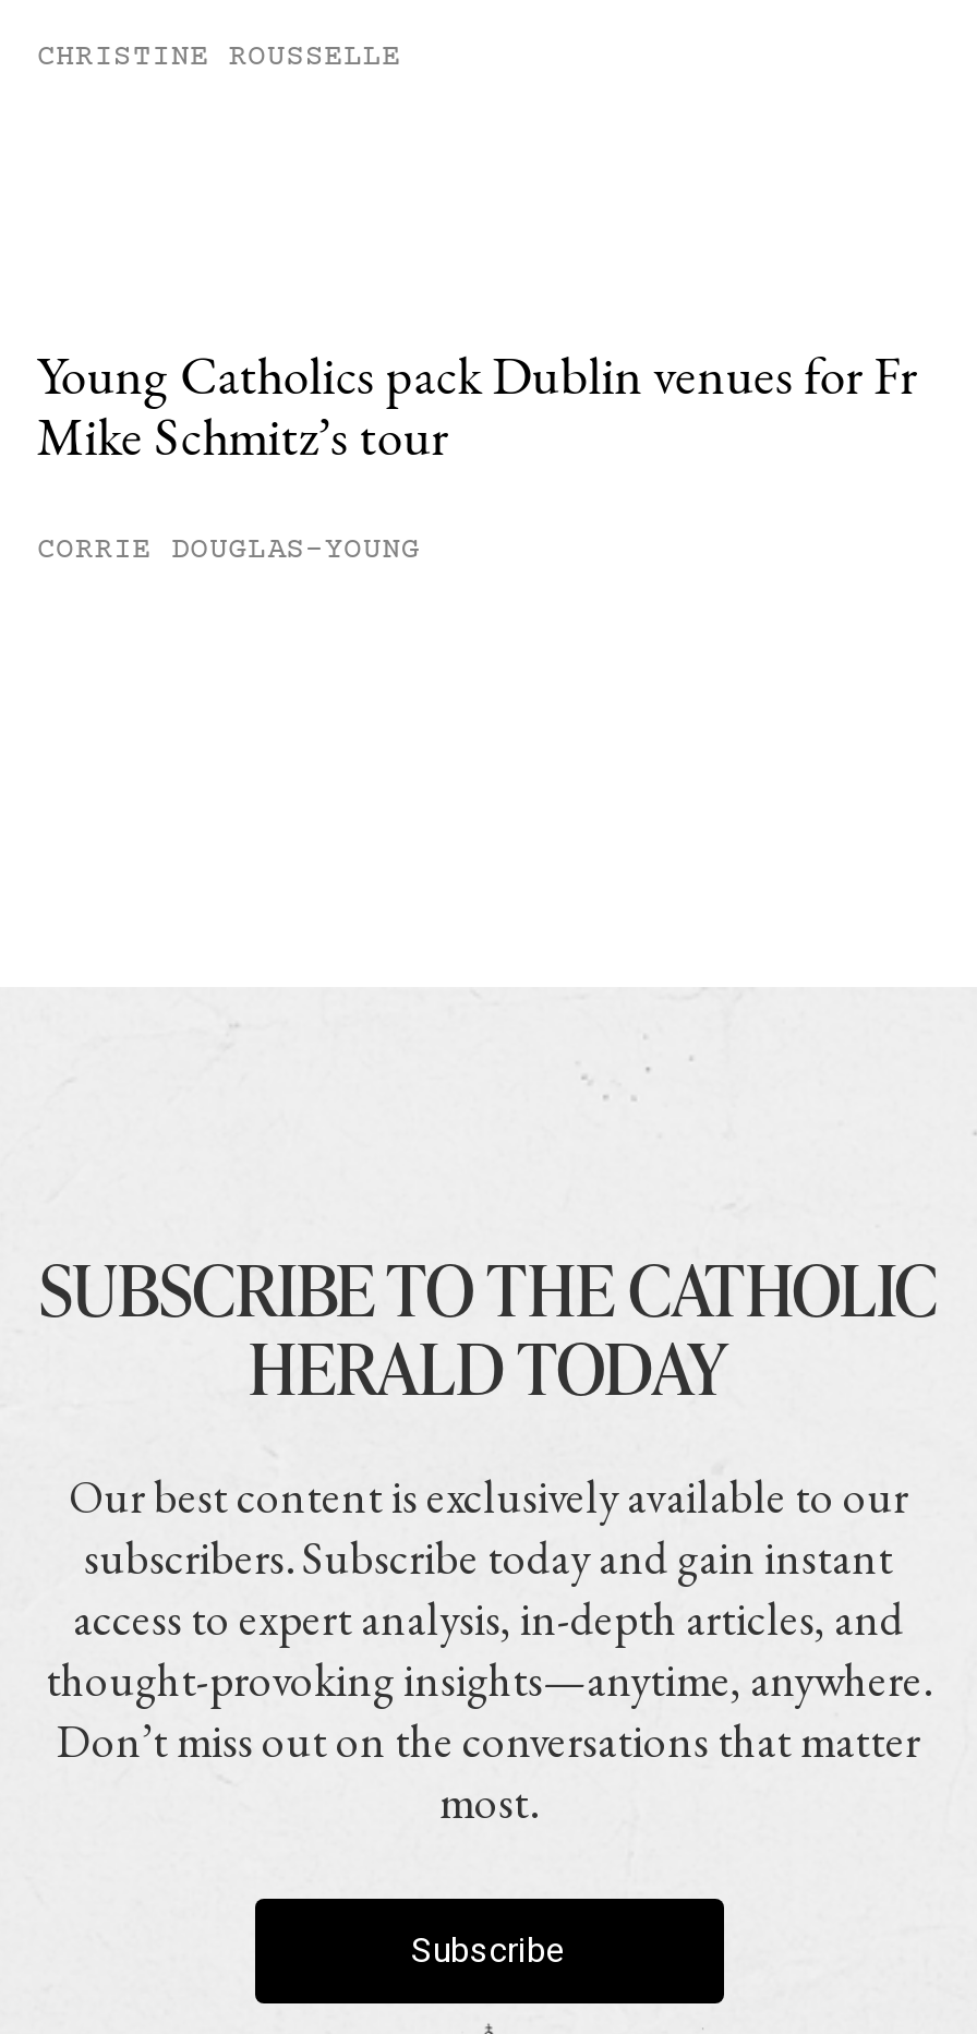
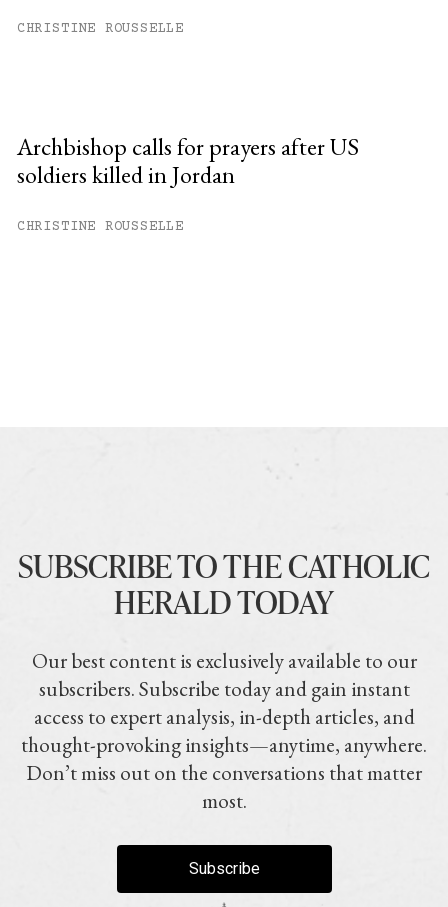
[37,341,918,469] Young Catholics pack Dublin venues for Fr | Mike Schmitz’s tour -> [17,131,359,190] Archbishop calls for prayers after US | soldiers killed in Jordan
[37,533,420,568] CORRIE DOUGLAS-YOUNG -> [17,219,184,235] CHRISTINE ROUSSELLE

